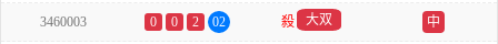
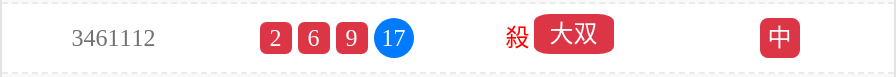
[40,14,178,30] 3460003 | 0 | 0 -> [72,24,156,52] 3461112
[212,14,225,30] 02 -> [308,24,406,52] 6 | 9 | 17

